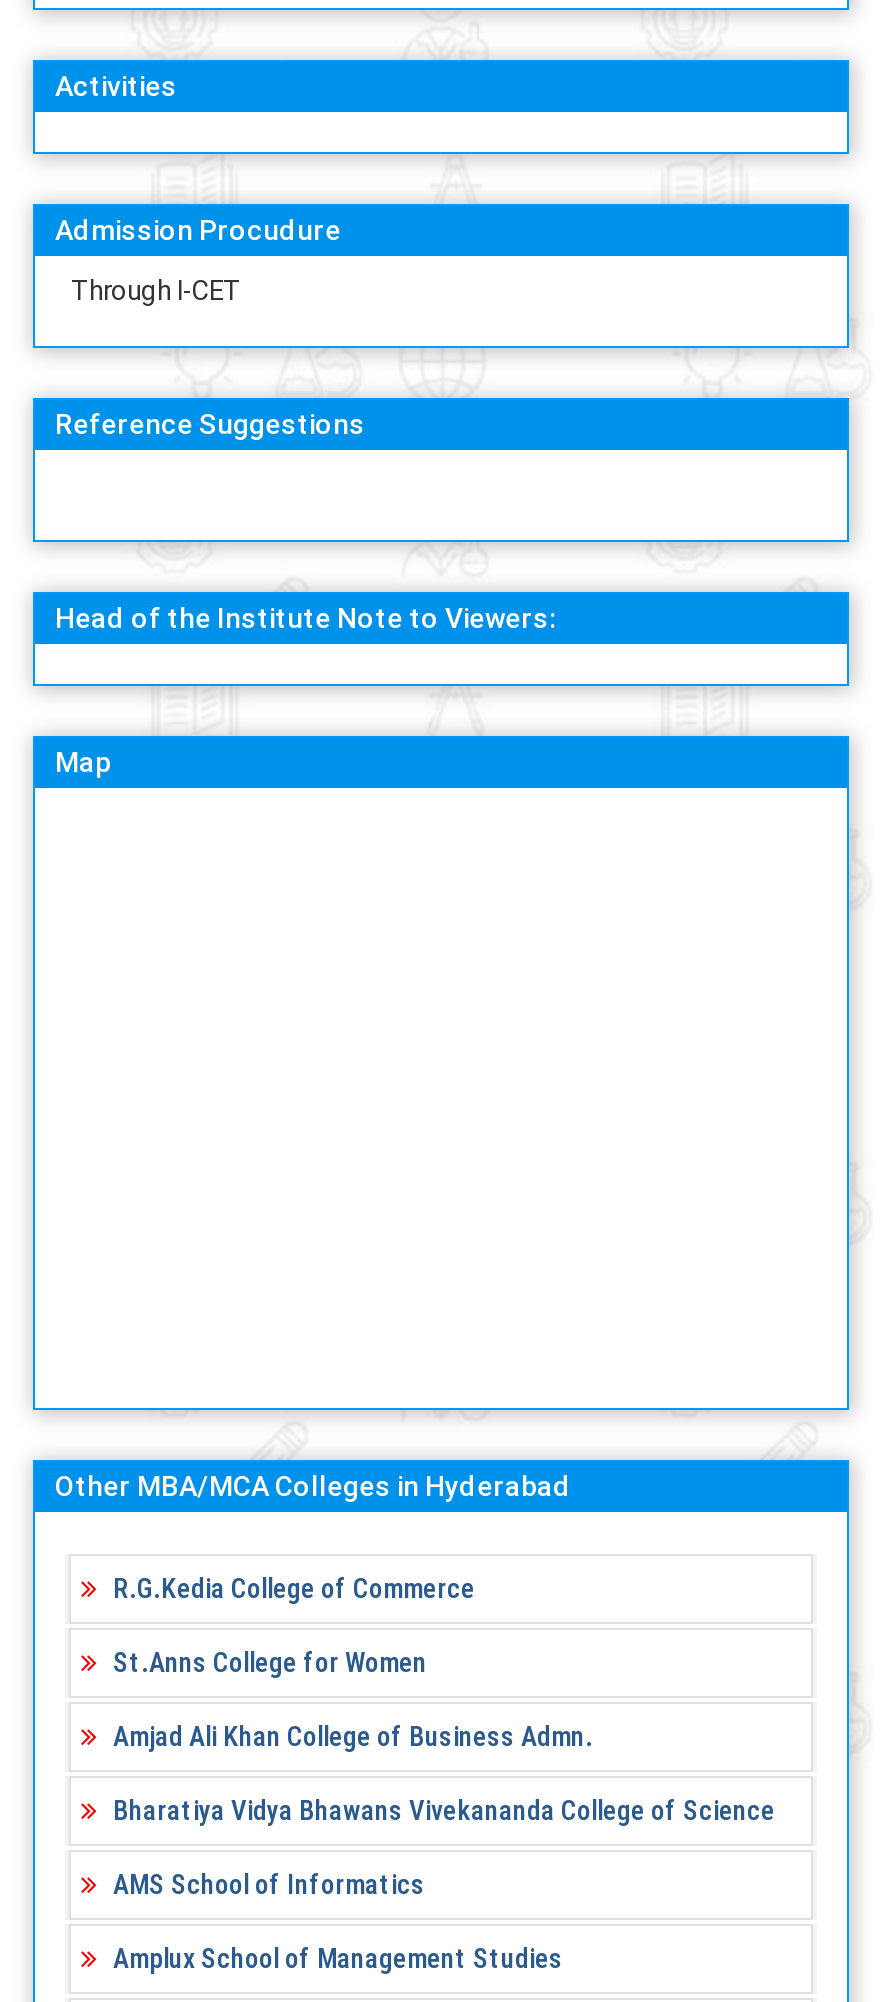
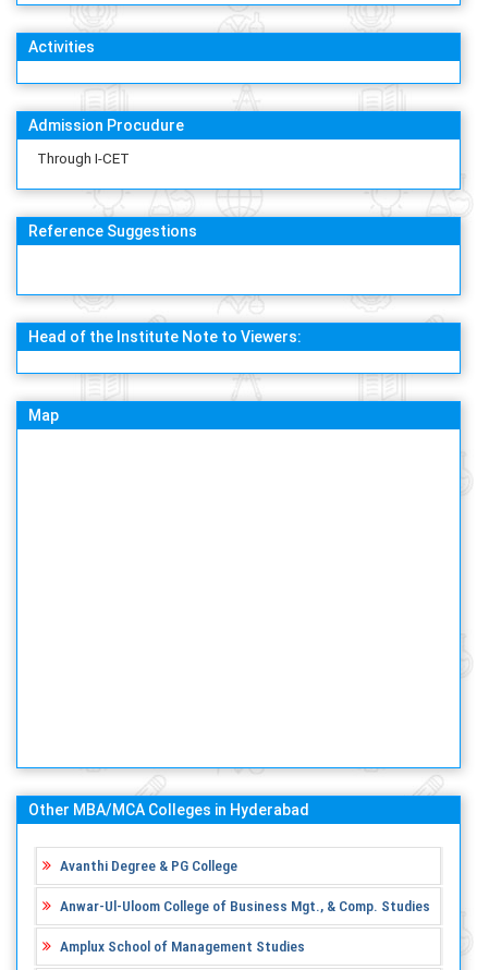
[113,1572,775,1900] R.G.Kedia College of Commerce | St.Anns College for Women | Amjad Ali Khan College of Business Admn. | Bharatiya Vidya Bhawans Vivekananda College of Science | AMS School of Informatics -> [60,857,430,914] Avanthi Degree & PG College | Anwar-Ul-Uloom College of Business Mgt., & Comp. Studies

